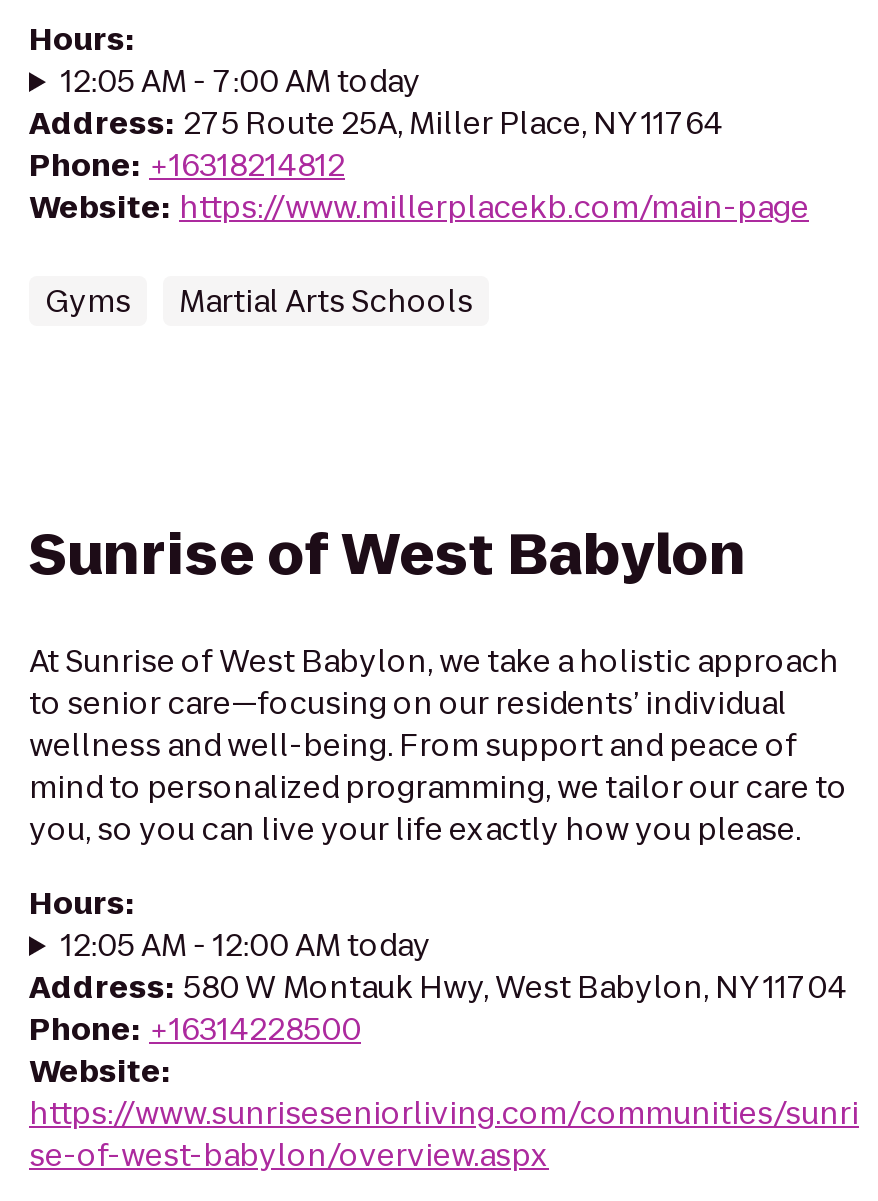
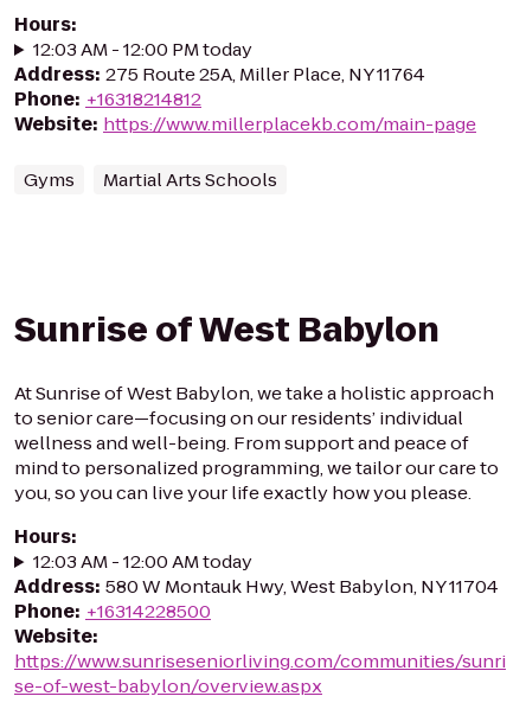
[61,60,421,102] 12:05 AM - 7:00 AM today -> [33,37,252,62] 12:03 AM - 12:00 PM today
[61,924,431,966] 12:05 AM - 12:00 AM today -> [33,549,252,574] 12:03 AM - 12:00 AM today

